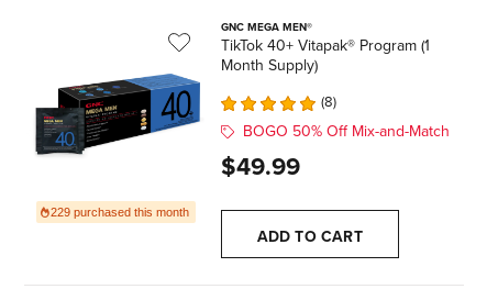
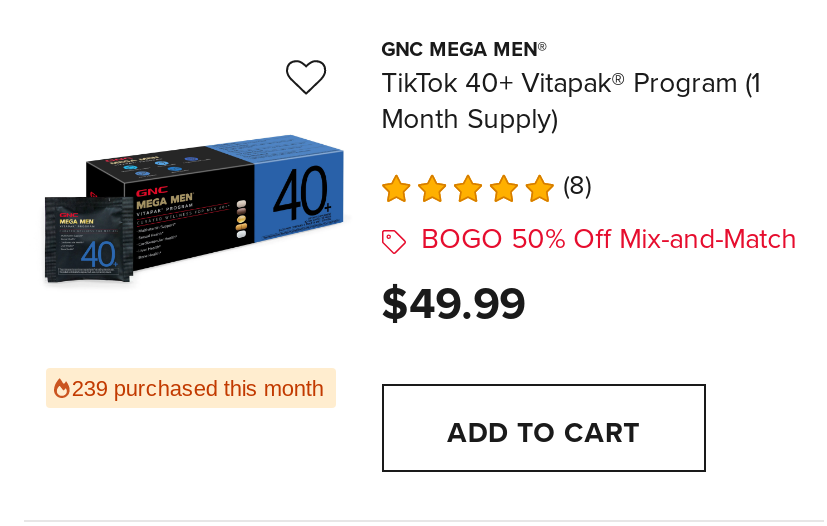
[50,206,189,219] 229 purchased this month -> [72,376,324,400] 239 purchased this month

